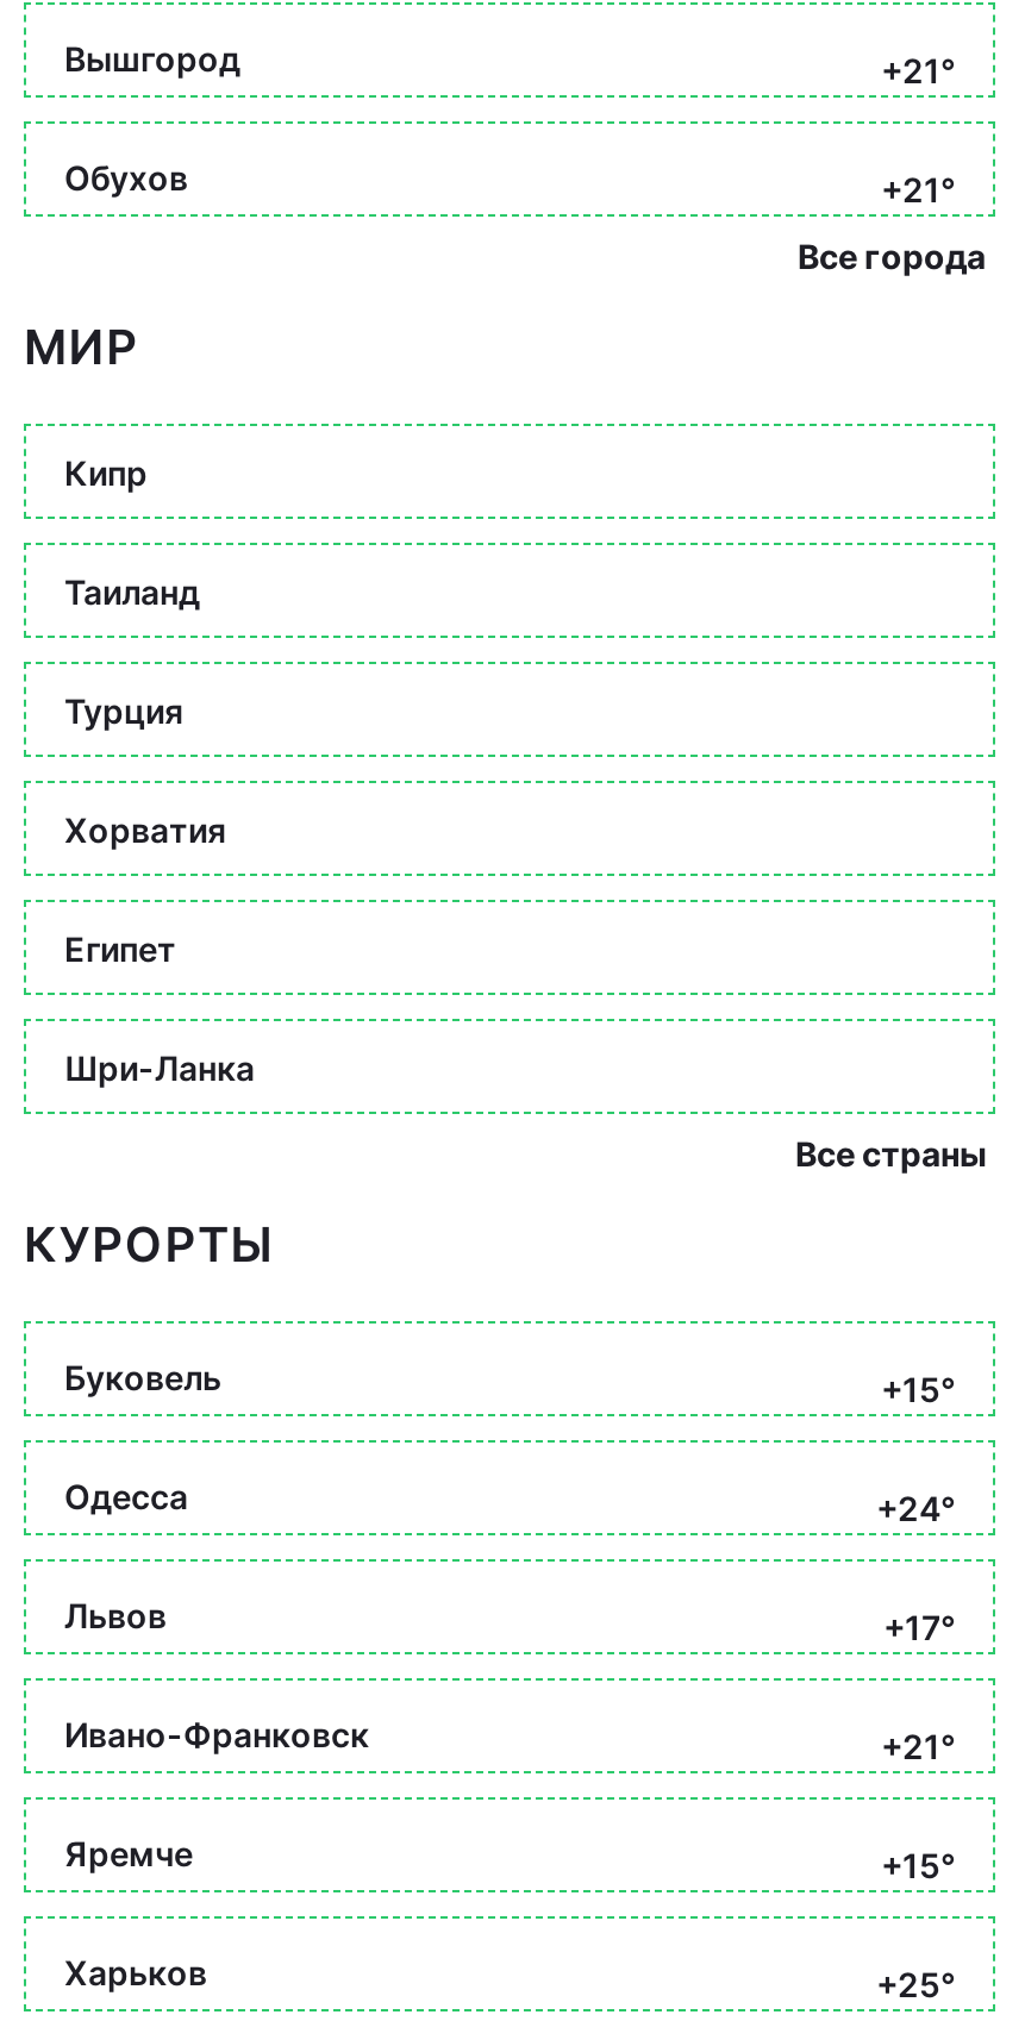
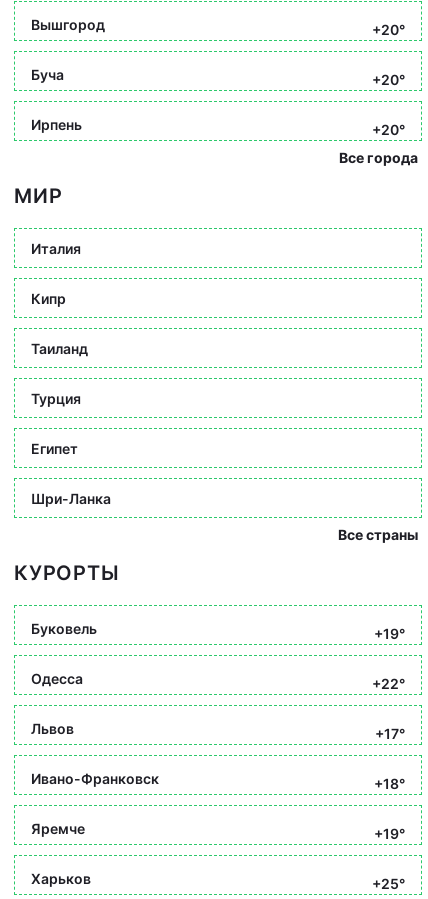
[64,50,955,209] +21° | Обухов | +21° -> [31,21,405,138] +20° | Буча | +20° | Ирпень | +20°
none -> [31,239,81,256] Италия
moved [64,451,200,730] -> [31,289,88,406]: Кипр | Таиланд | Турция
[64,808,226,849] Хорватия -> none
[881,1369,955,1409] +15° -> [374,625,405,642] +19°
[876,1488,955,1528] +24° -> [372,675,405,692] +22°
[881,1726,955,1766] +21° -> [374,775,405,792] +18°
[881,1845,955,1885] +15° -> [374,825,405,842] +19°

